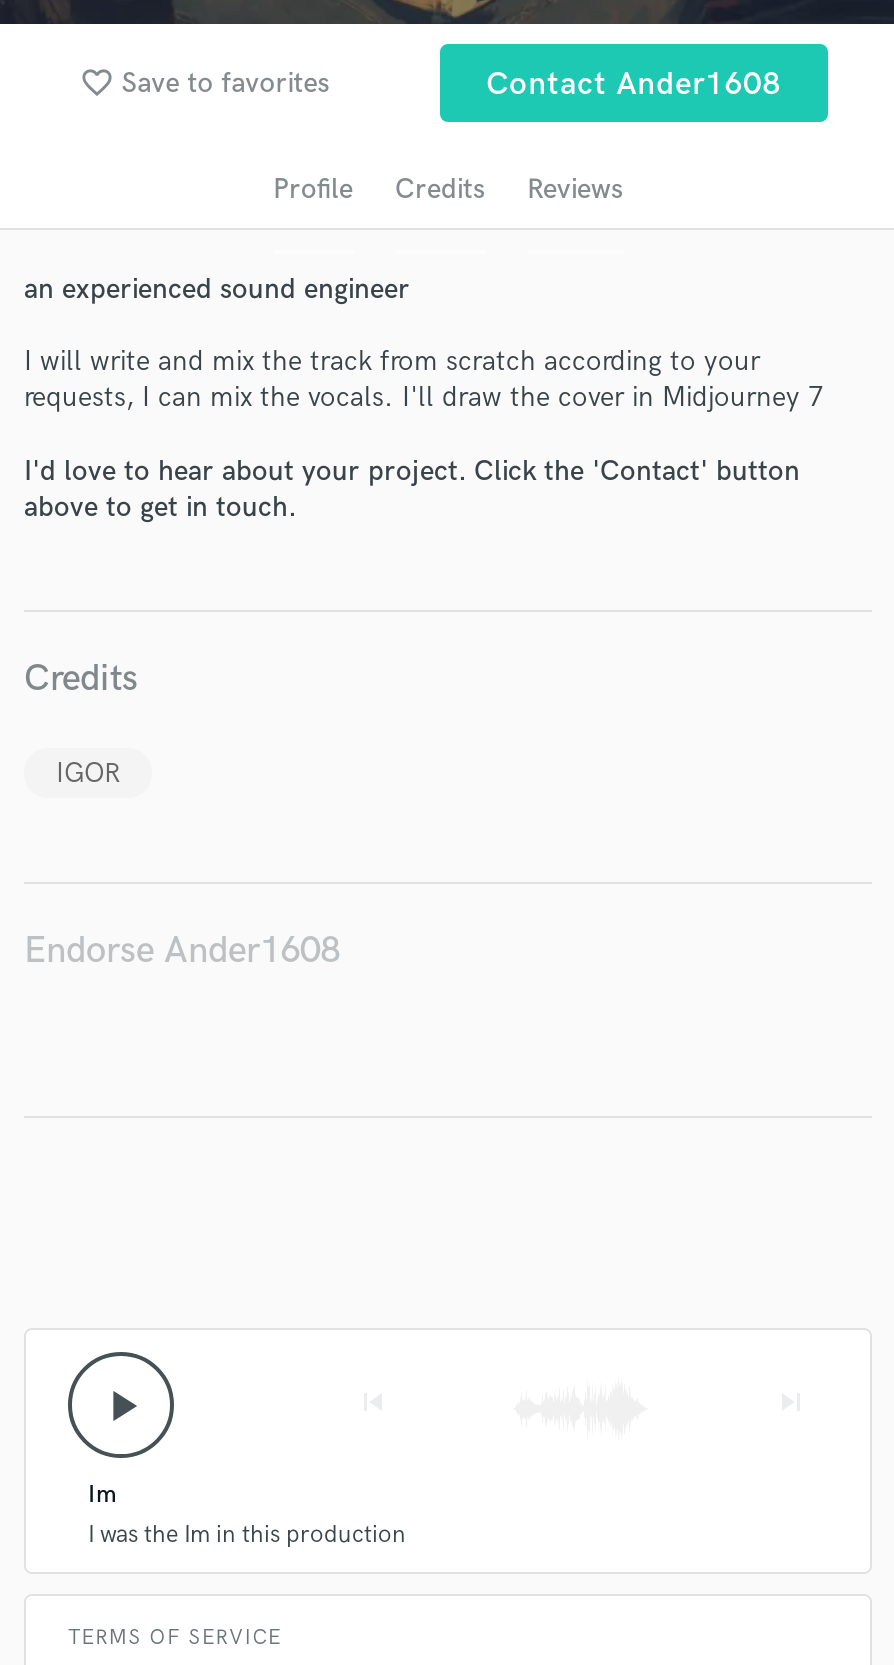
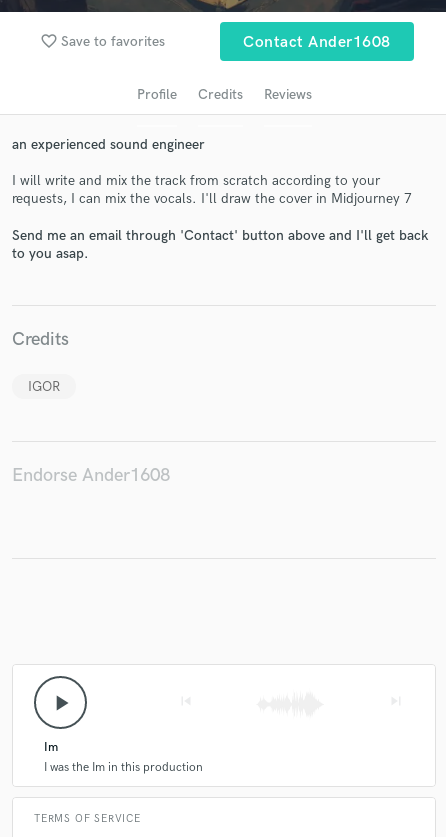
[24,453,800,523] I'd love to hear about your project. Click the 'Contact' button | above to get in touch. -> [12,227,428,262] Send me an email through 'Contact' button above and I'll get back | to you asap.

